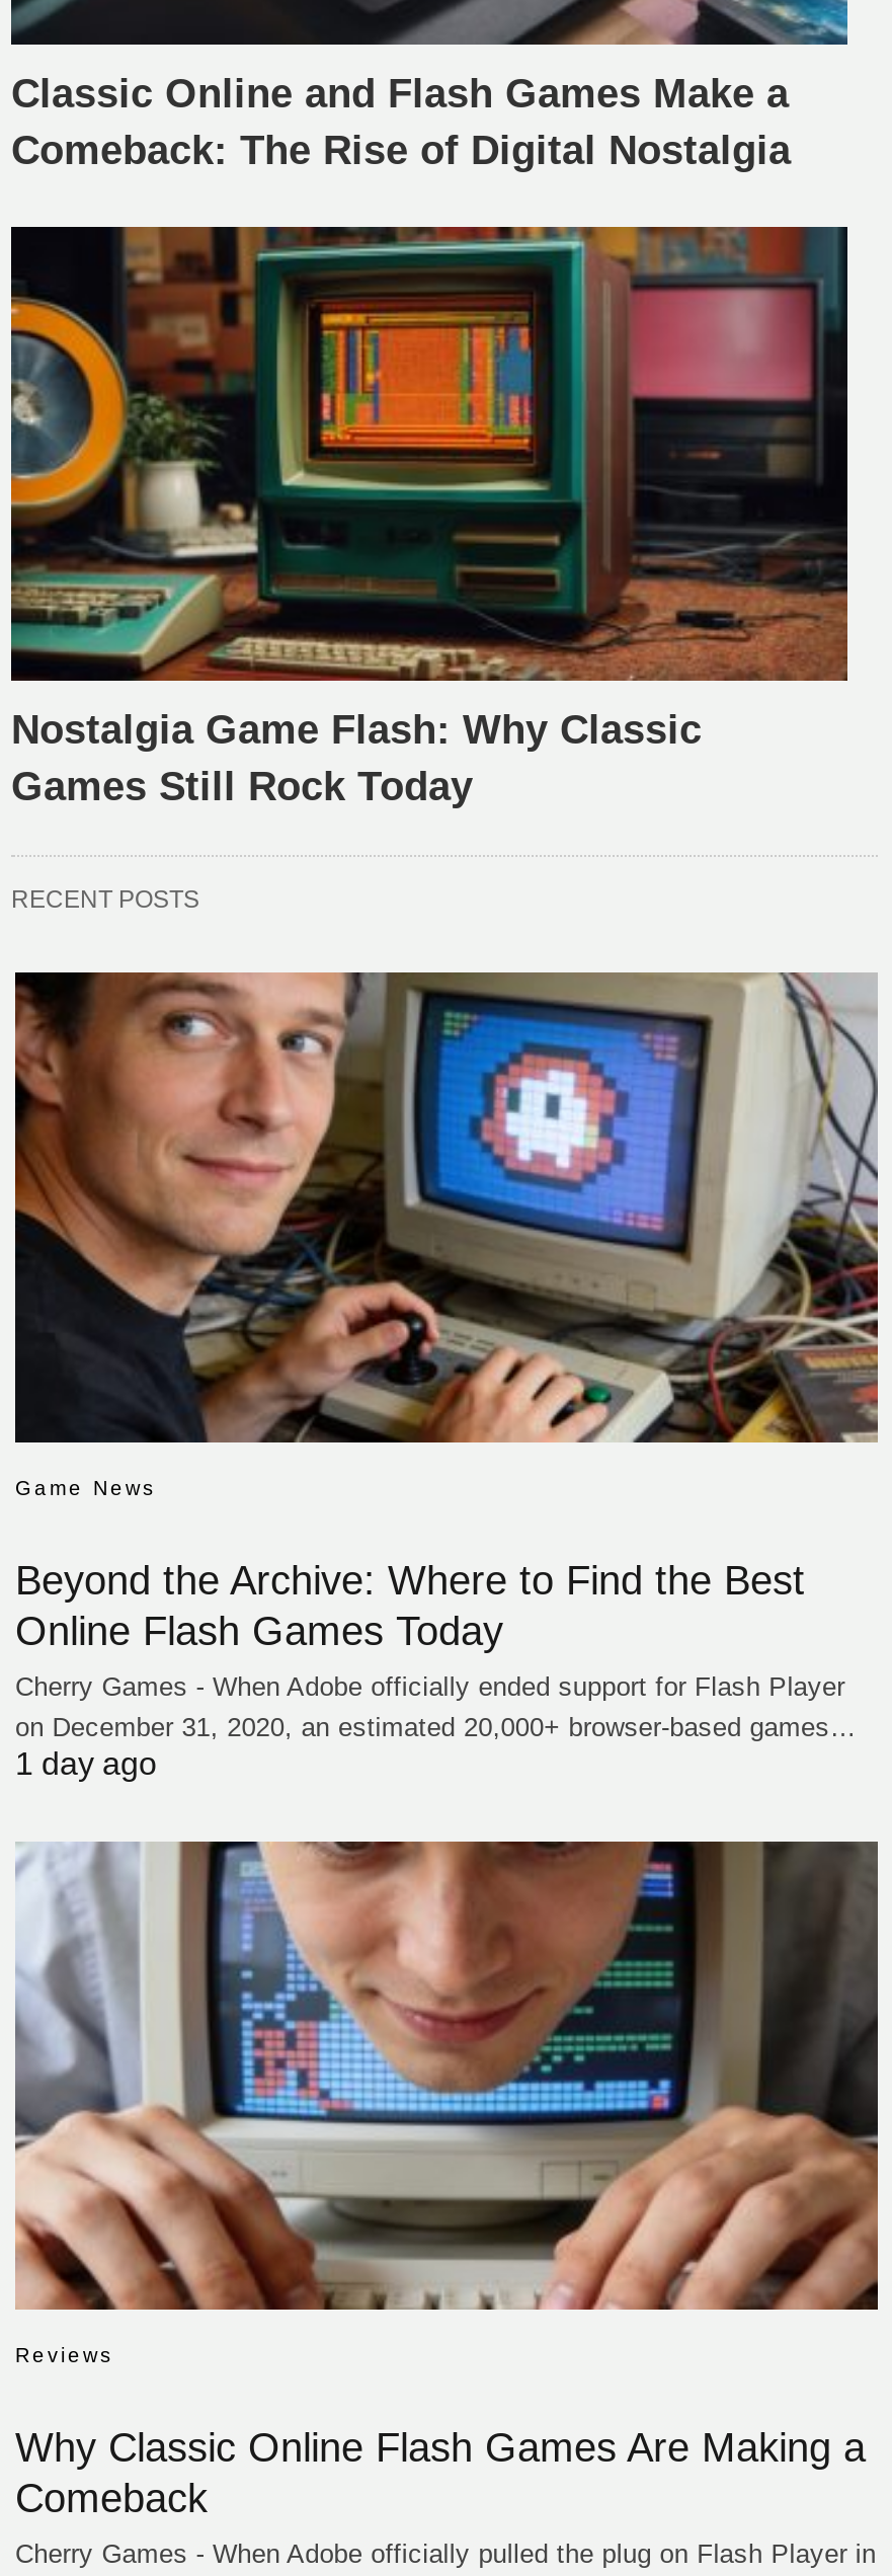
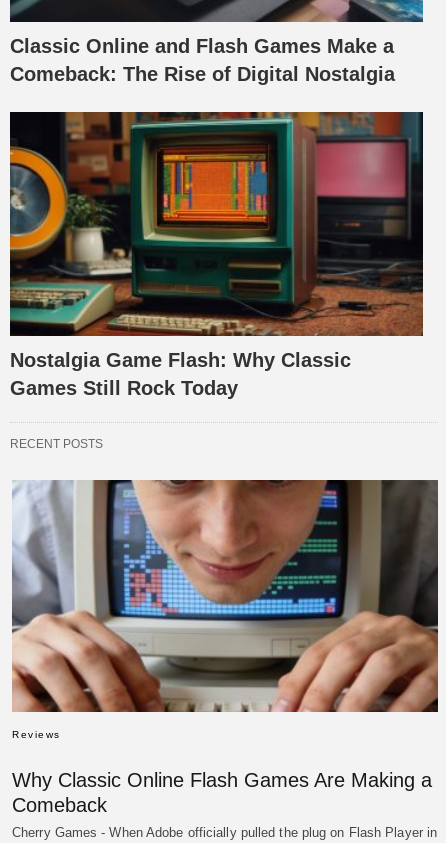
[13,970,880,1780] [image] | Game News | Beyond the Archive: Where to Find the Best | Online Flash Games Today | Cherry Games - When Adobe officially ended support for Flash Player | on December 31, 2020, an estimated 20,000+ browser-based games… | 1 day ago -> none

